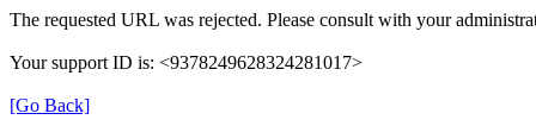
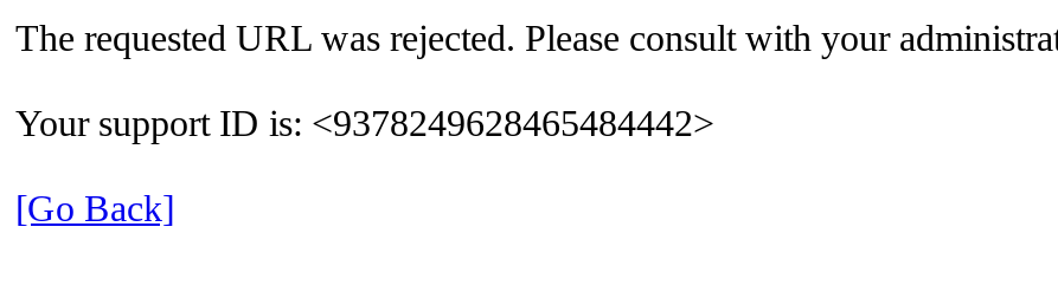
[10,52,363,73] Your support ID is: <9378249628324281017> -> [15,103,714,143] Your support ID is: <9378249628465484442>

